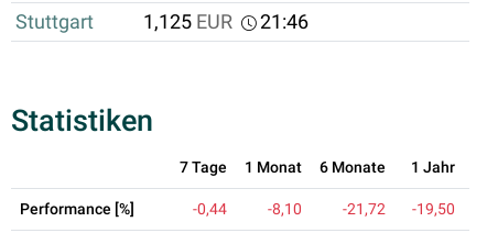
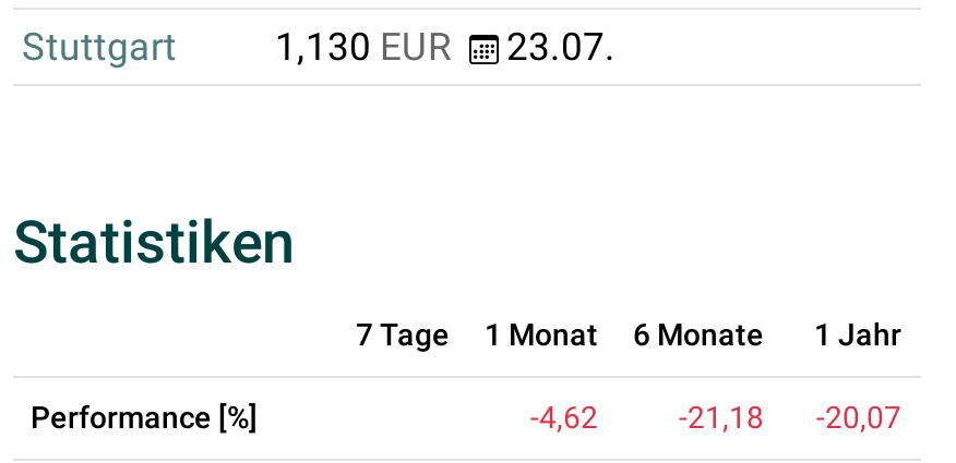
[143,11,232,33] 1,125 EUR -> [275,26,452,69] 1,130 EUR
[260,11,309,33] 21:46 -> [506,26,616,69] 23.07.
[193,200,455,218] -0,44 | -8,10 | -21,72 | -19,50 -> [530,400,901,435] -4,62 | -21,18 | -20,07

